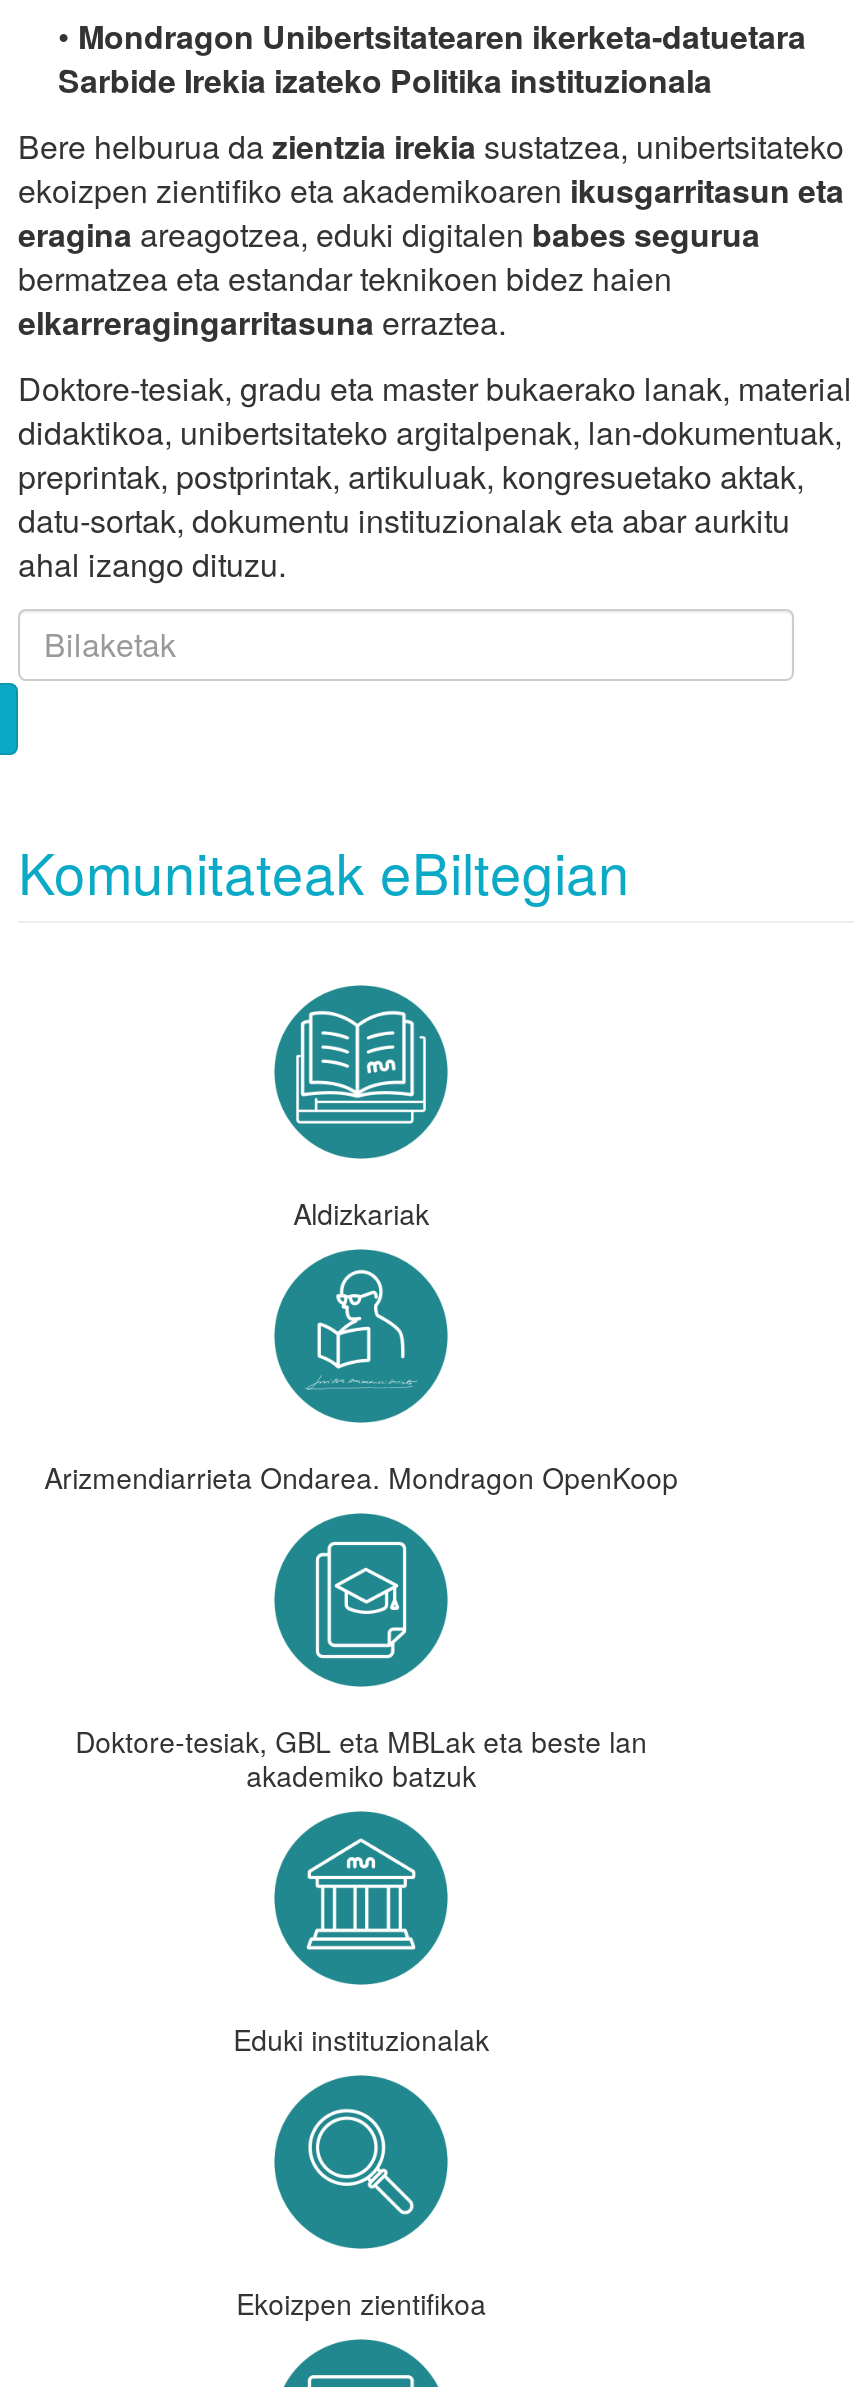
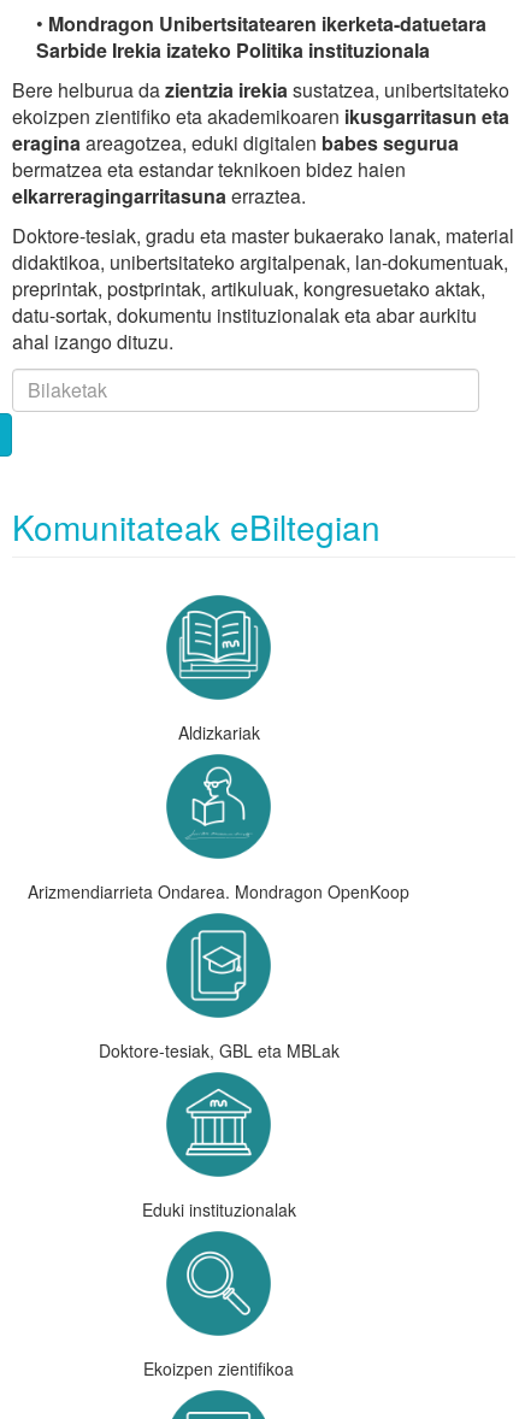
[75,1720,647,1794] Doktore-tesiak, GBL eta MBLak eta beste lan | akademiko batzuk -> [98,1038,339,1062] Doktore-tesiak, GBL eta MBLak

